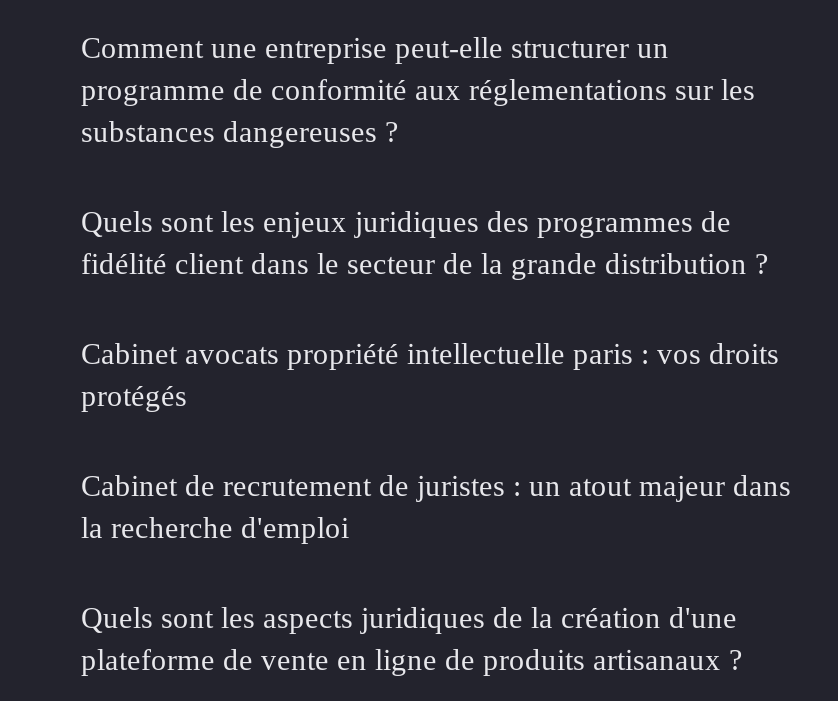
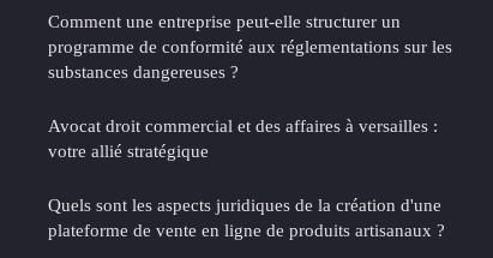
[81,204,791,544] Quels sont les enjeux juridiques des programmes de | fidélité client dans le secteur de la grande distribution ? | Cabinet avocats propriété intellectuelle paris : vos droits | protégés | Cabinet de recrutement de juristes : un atout majeur dans | la recherche d'emploi -> [48,115,438,161] Avocat droit commercial et des affaires à versailles : | votre allié stratégique

